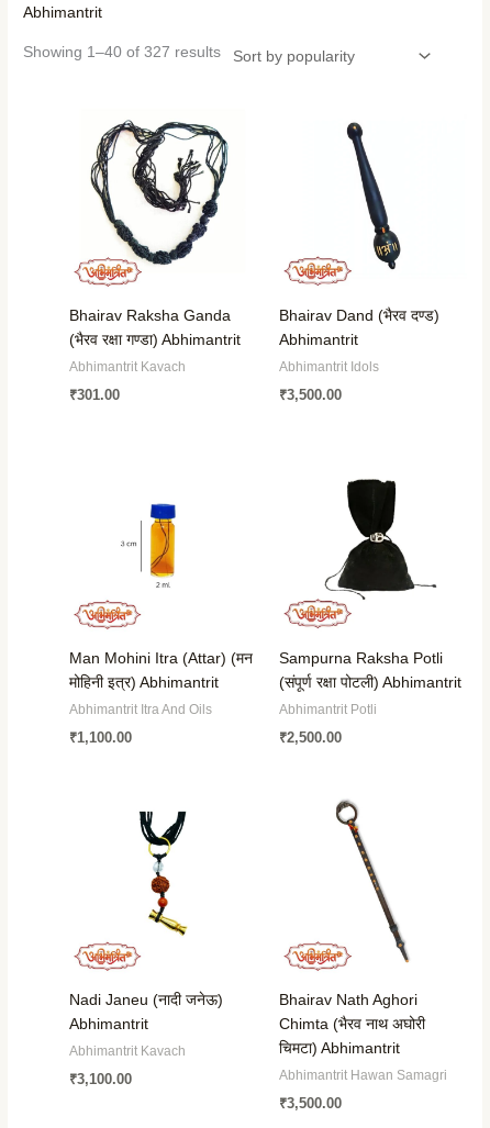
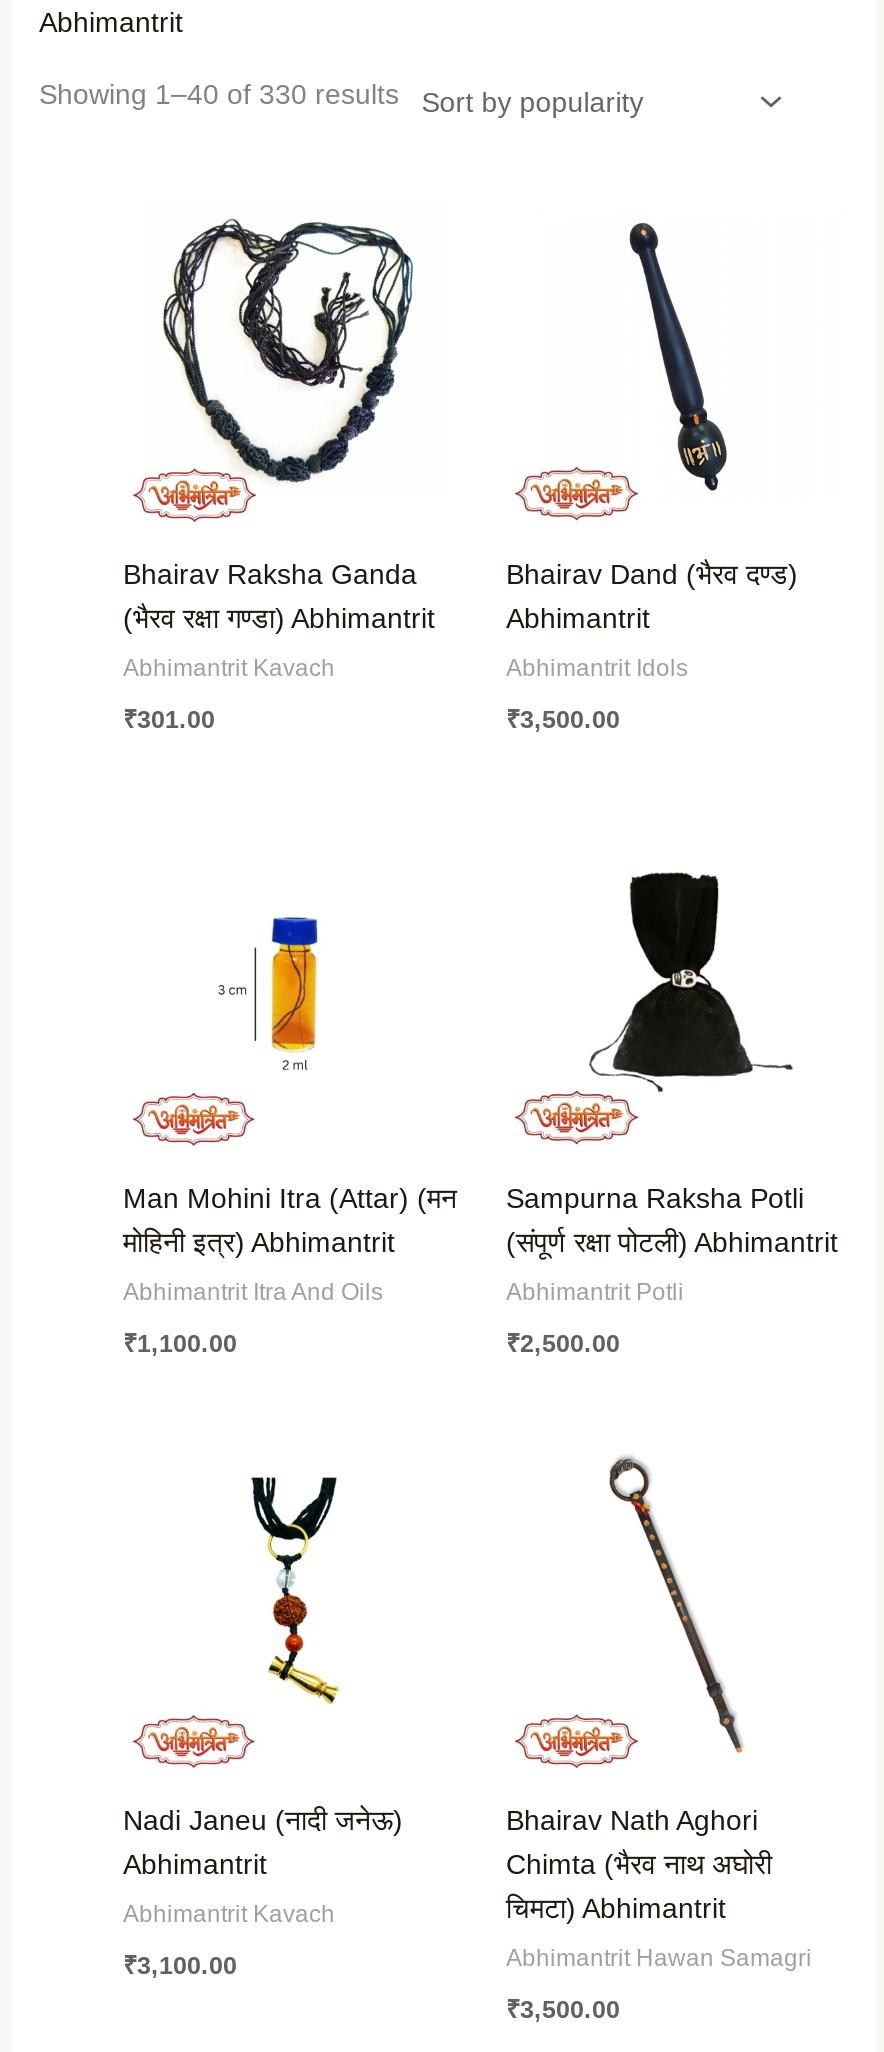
[23,42,220,60] Showing 1–40 of 327 results -> [39,77,399,109] Showing 1–40 of 330 results

